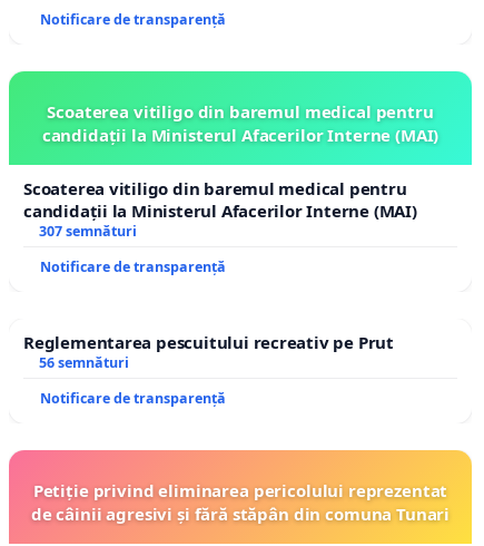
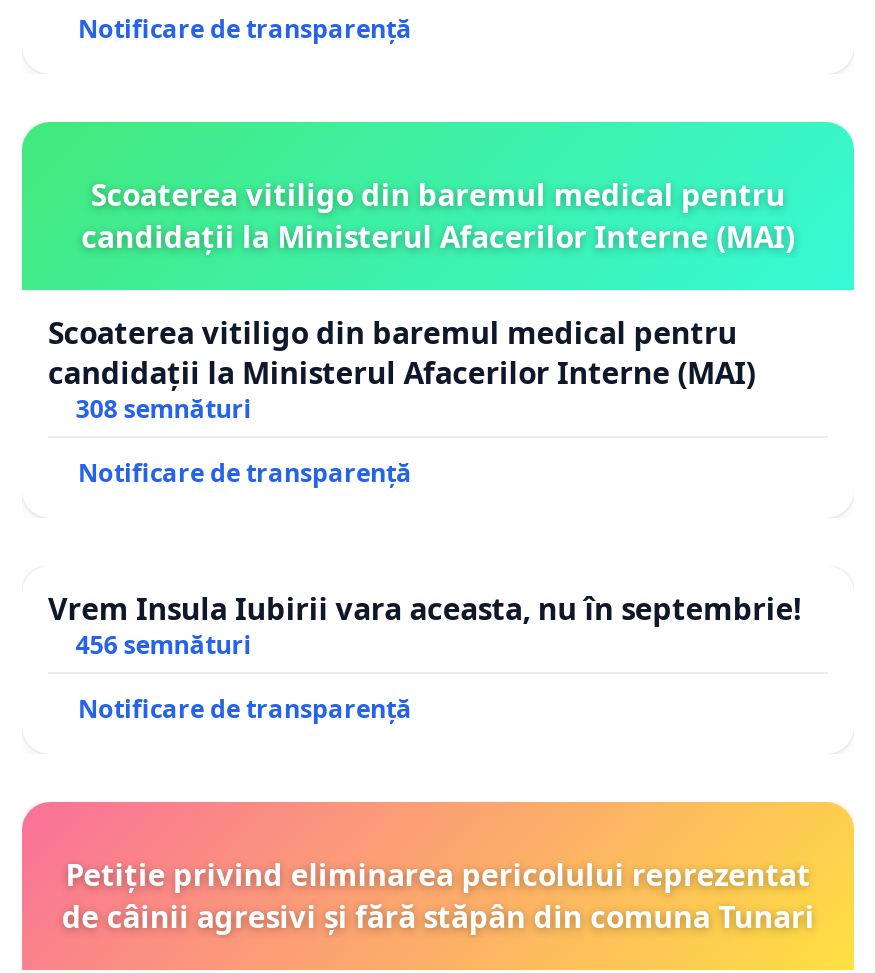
[39,222,137,241] 307 semnături -> [76,393,252,427] 308 semnături
[23,331,394,373] Reglementarea pescuitului recreativ pe Prut | 56 semnături -> [48,589,801,663] Vrem Insula Iubirii vara aceasta, nu în septembrie! | 456 semnături

